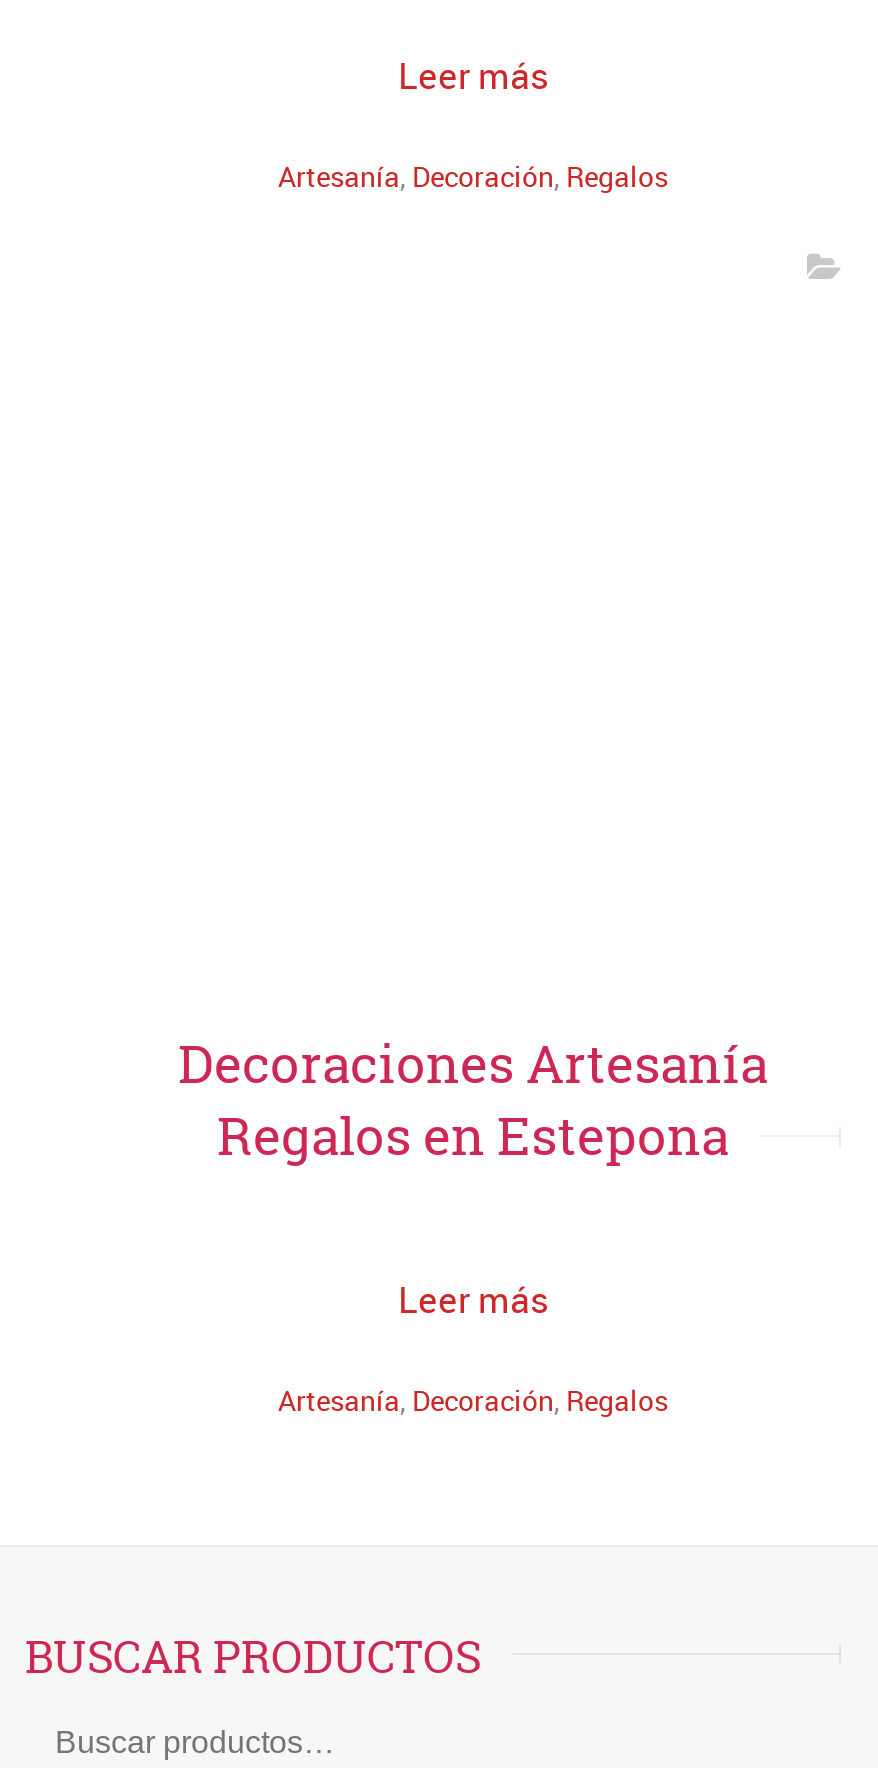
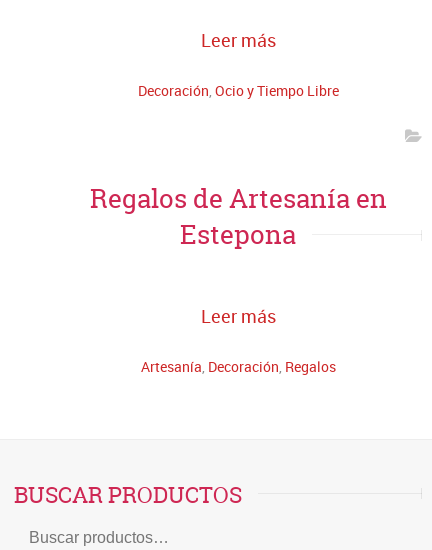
[278,158,668,196] Artesanía, Decoración, Regalos -> [137,81,338,100] Decoración, Ocio y Tiempo Libre
[178,1030,768,1172] Decoraciones Artesanía | Regalos en Estepona -> [89,181,386,252] Regalos de Artesanía en | Estepona

